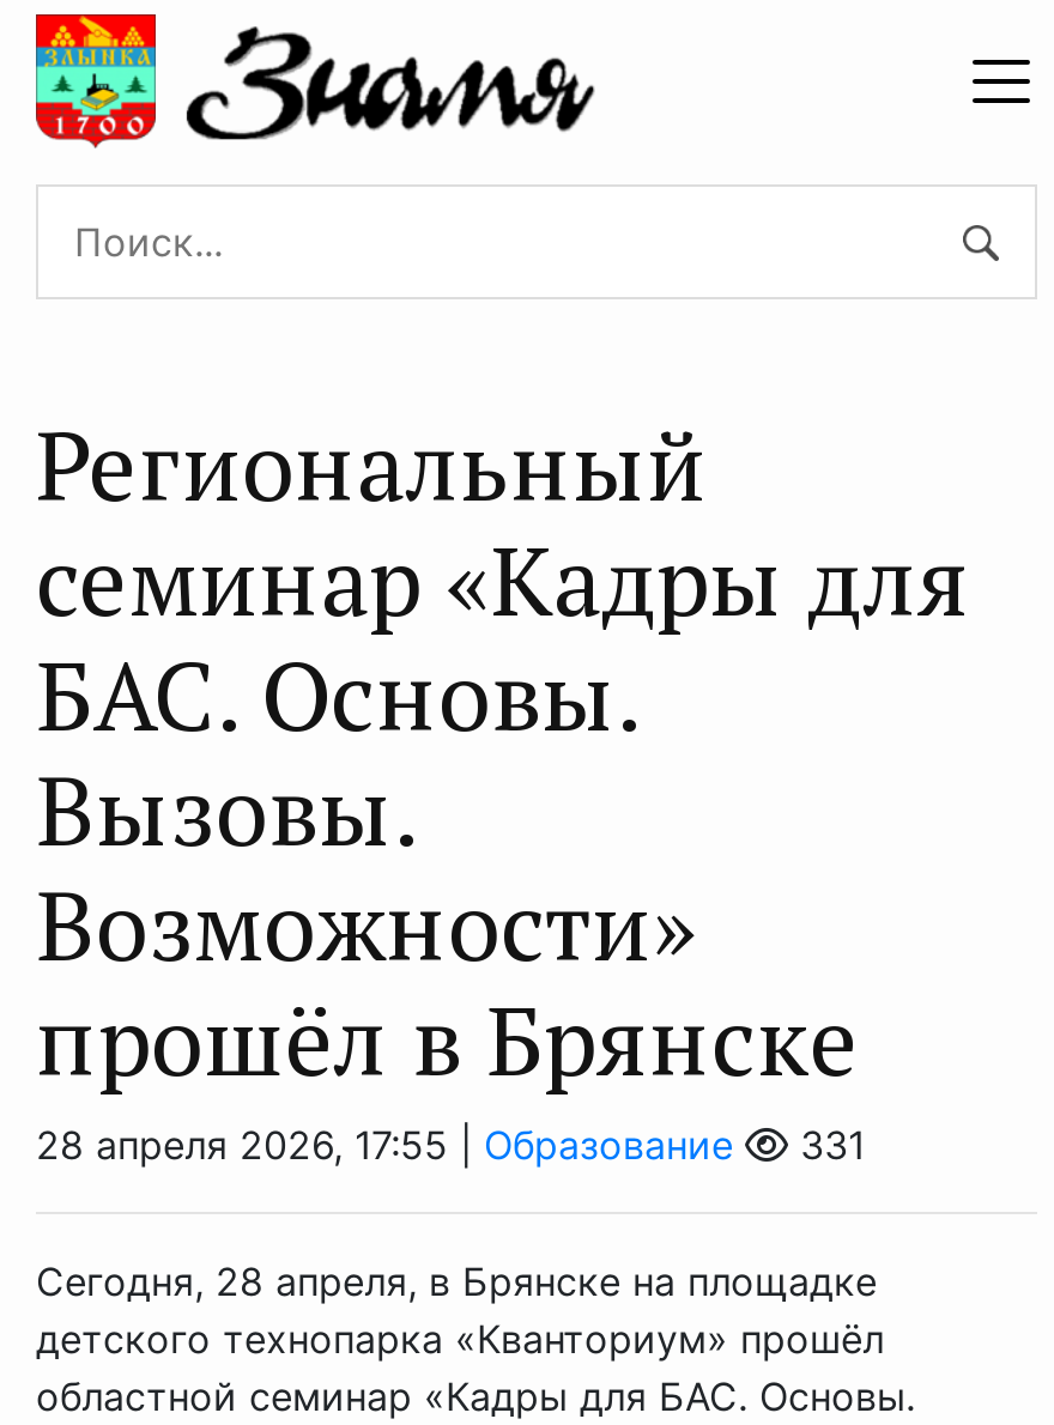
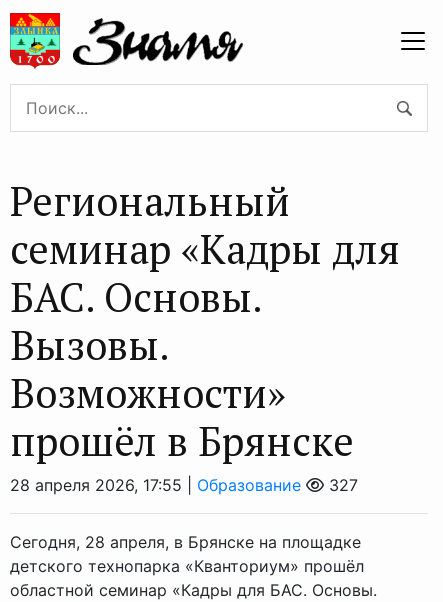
[788,1120,865,1168] 331 -> [324,475,358,495] 327

